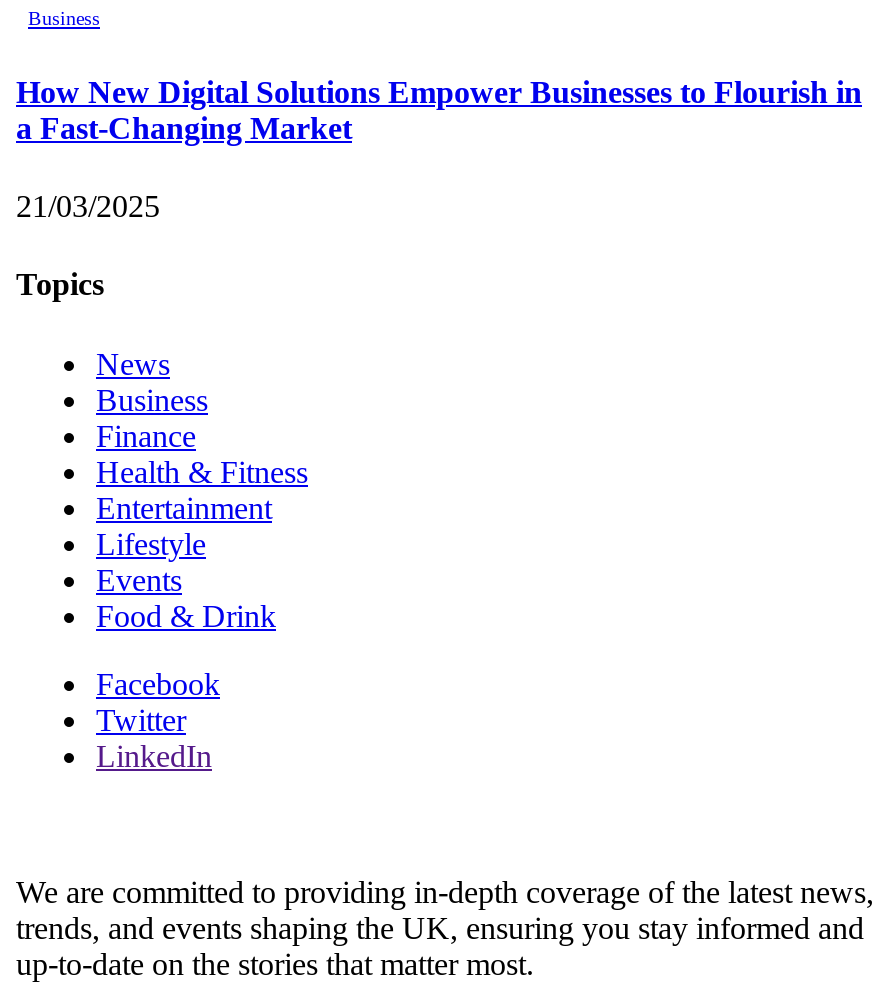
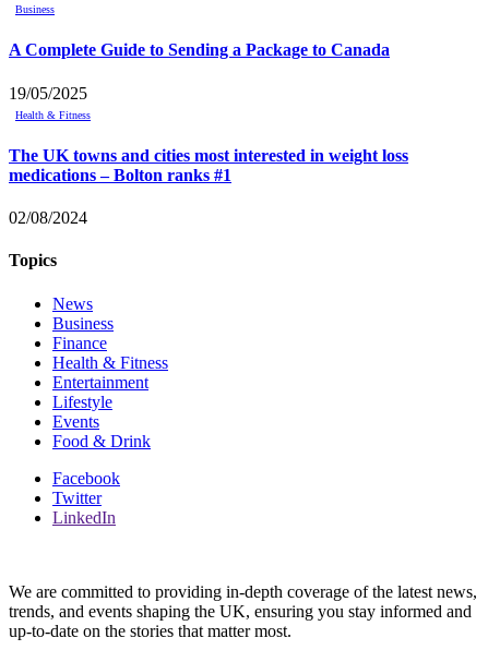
[16,75,862,223] How New Digital Solutions Empower Businesses to Flourish in | a Fast-Changing Market | 21/03/2025 -> [9,41,408,227] A Complete Guide to Sending a Package to Canada | 19/05/2025 | Health & Fitness | The UK towns and cities most interested in weight loss | medications – Bolton ranks #1 | 02/08/2024

